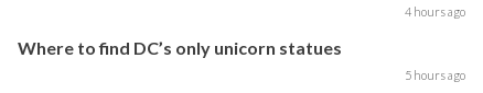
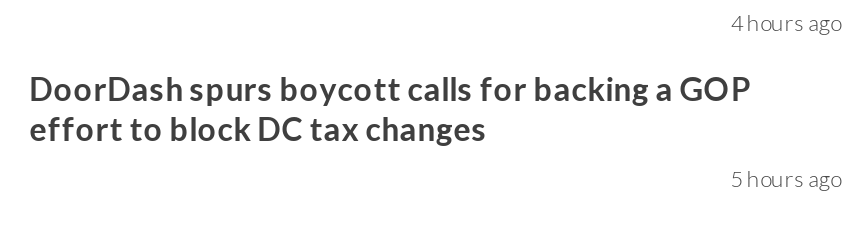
[18,38,342,59] Where to find DC’s only unicorn statues -> [29,69,751,147] DoorDash spurs boycott calls for backing a GOP | effort to block DC tax changes

